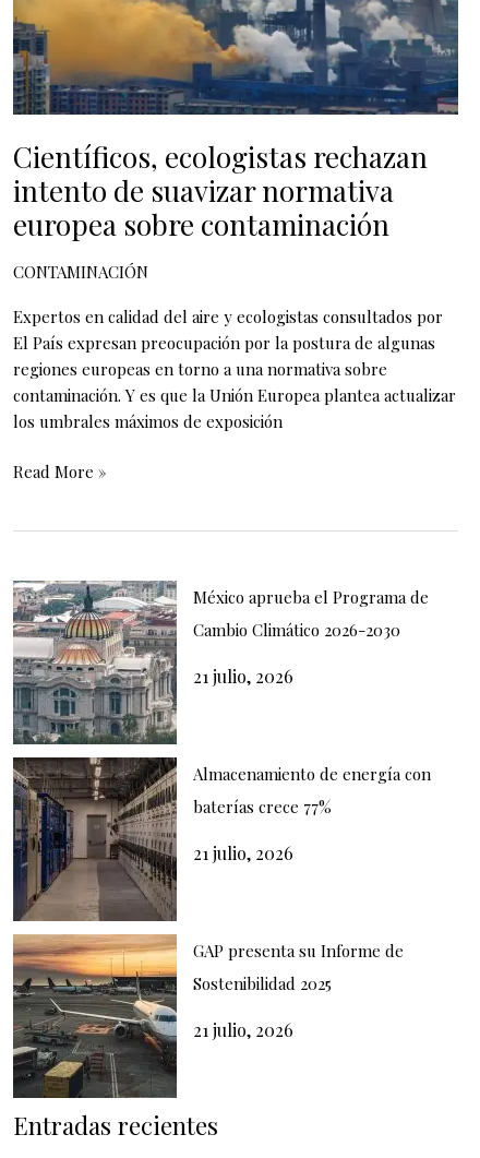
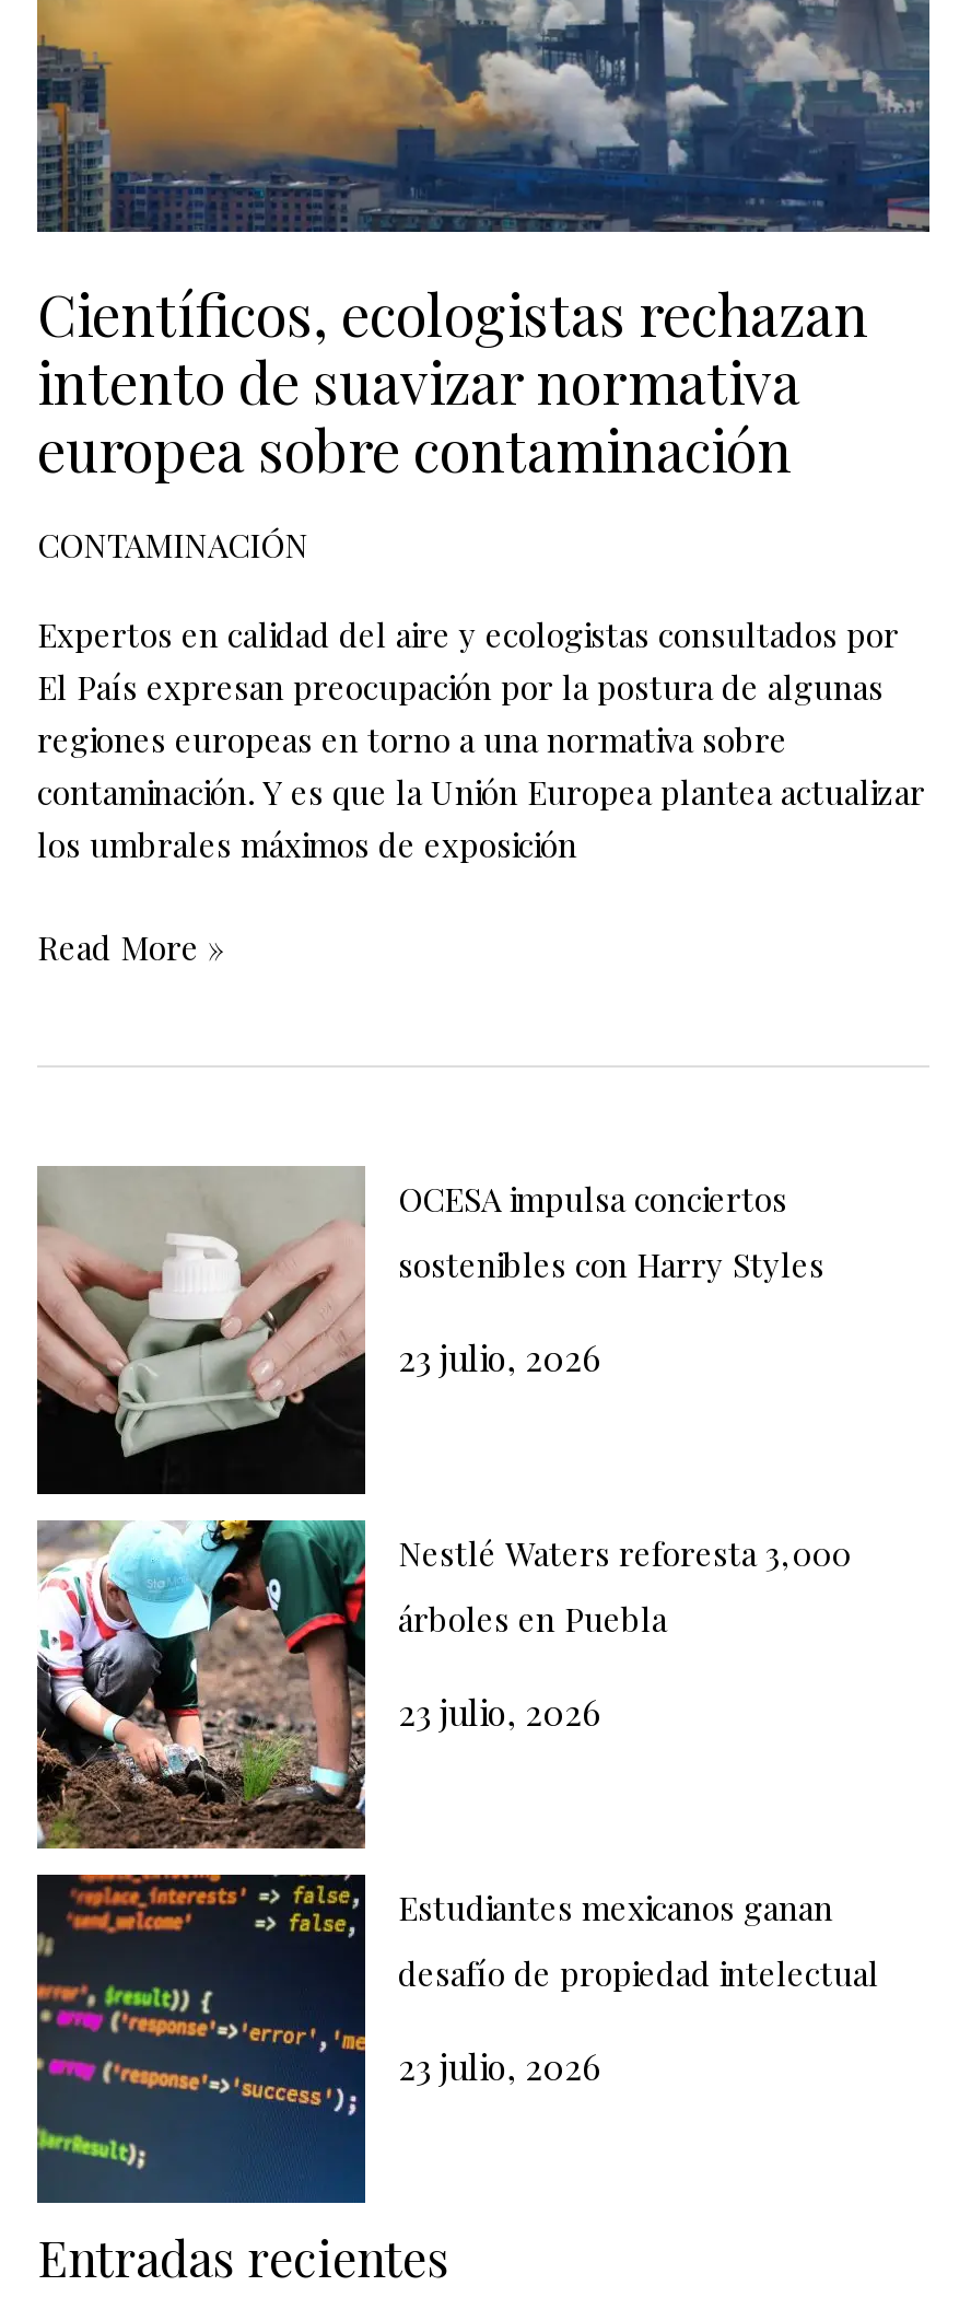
[12,581,429,743] [image] | México aprueba el Programa de -> [35,1166,787,1492] [image] | OCESA impulsa conciertos
[193,619,400,641] Cambio Climático 2026-2030 -> [398,1242,824,1286] sostenibles con Harry Styles
[193,665,293,688] 21 julio, 2026 -> [398,1334,601,1380] 23 julio, 2026
[12,756,431,922] [image] | Almacenamiento de energía con -> [35,1518,851,1848] [image] | Nestlé Waters reforesta 3,000
[193,796,332,818] baterías crece 77% -> [398,1596,667,1640] árboles en Puebla
[193,842,293,865] 21 julio, 2026 -> [398,1688,601,1734] 23 julio, 2026
[12,933,404,1099] [image] | GAP presenta su Informe de -> [35,1870,833,2203] [image] | Estudiantes mexicanos ganan
[193,973,332,995] Sostenibilidad 2025 -> [398,1951,879,1995] desafío de propiedad intelectual
[193,1019,293,1042] 21 julio, 2026 -> [398,2043,601,2089] 23 julio, 2026

